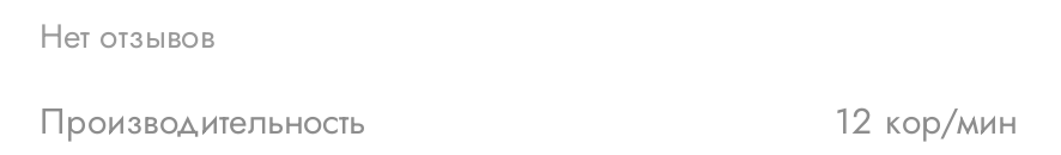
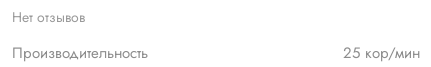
[835,95,1017,147] 12 кор/мин -> [343,42,420,64] 25 кор/мин

